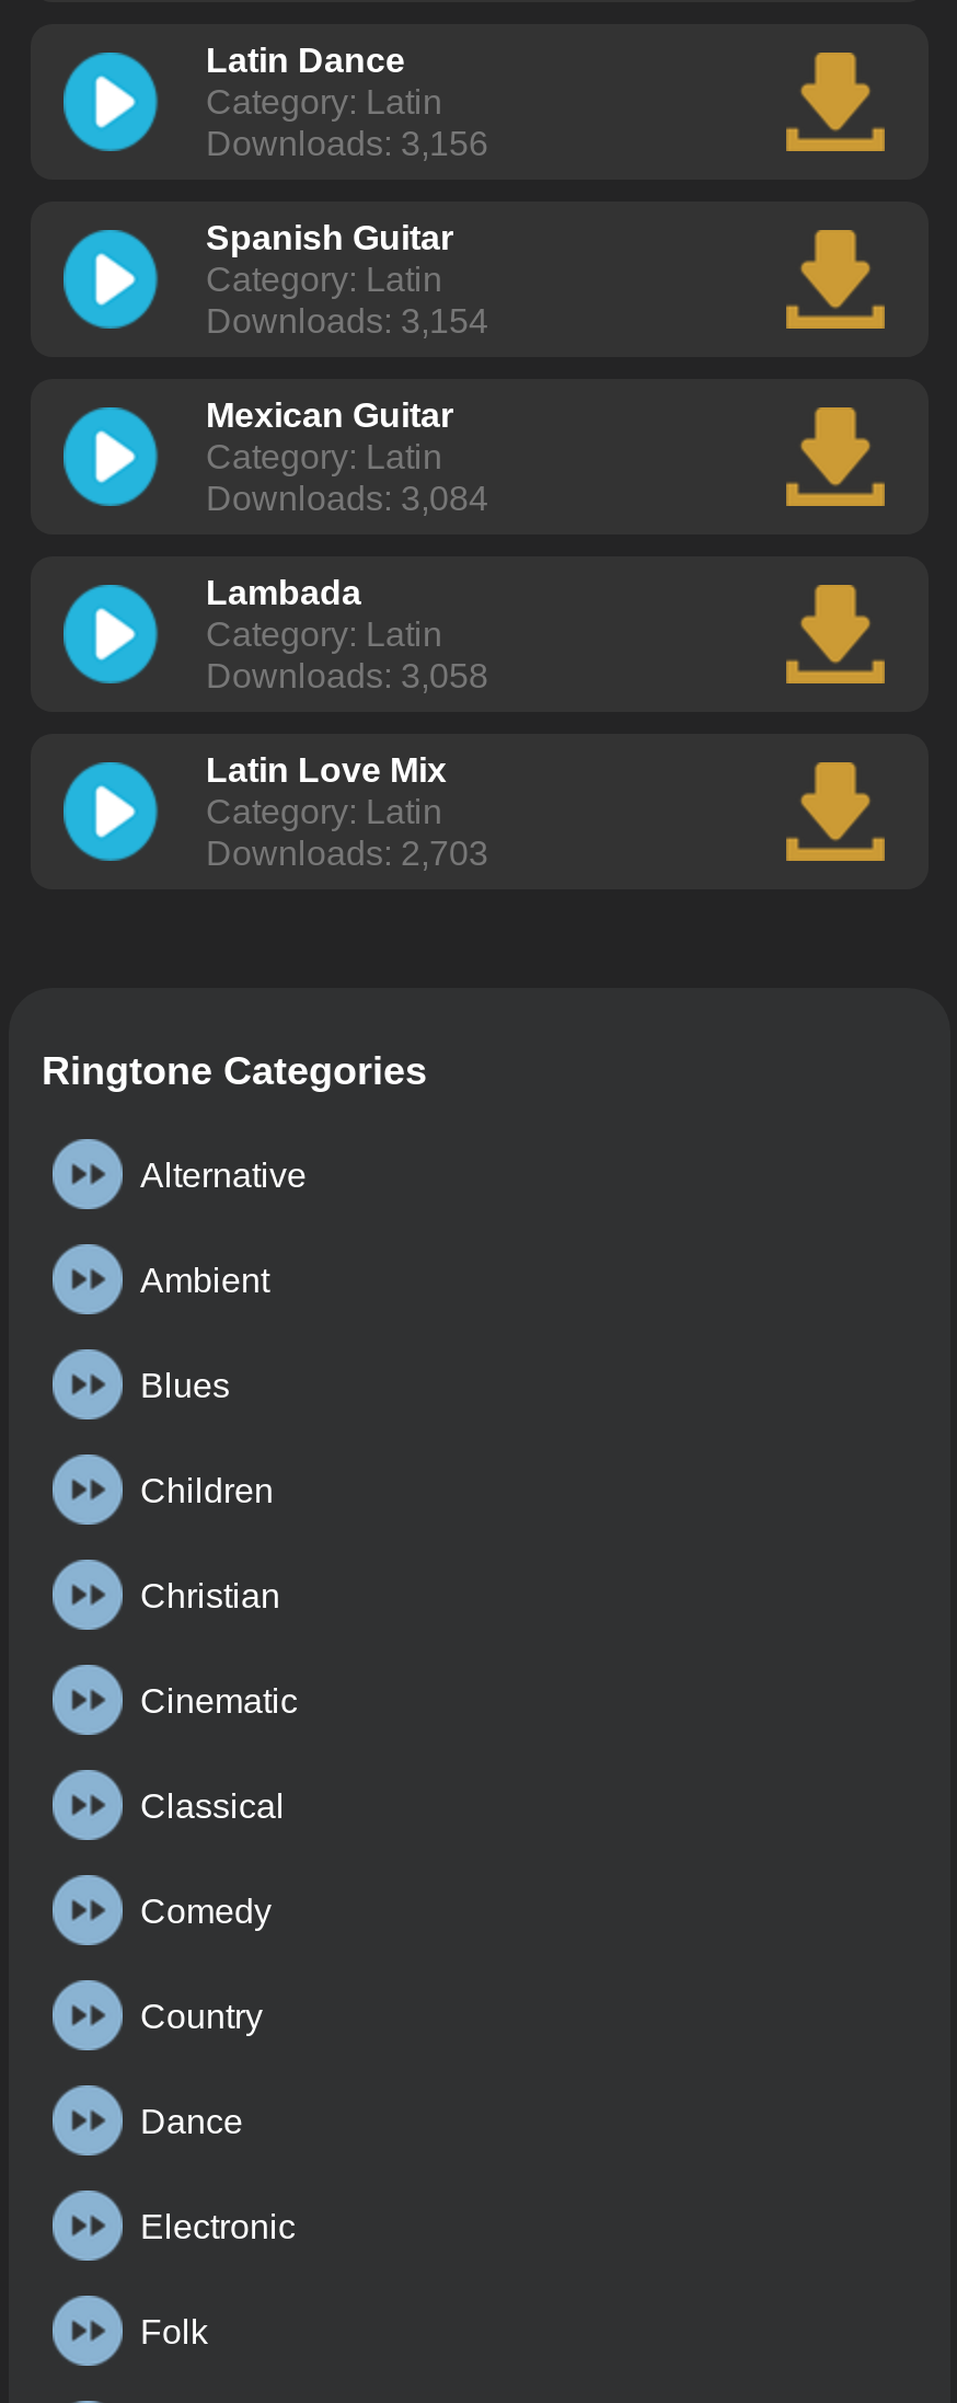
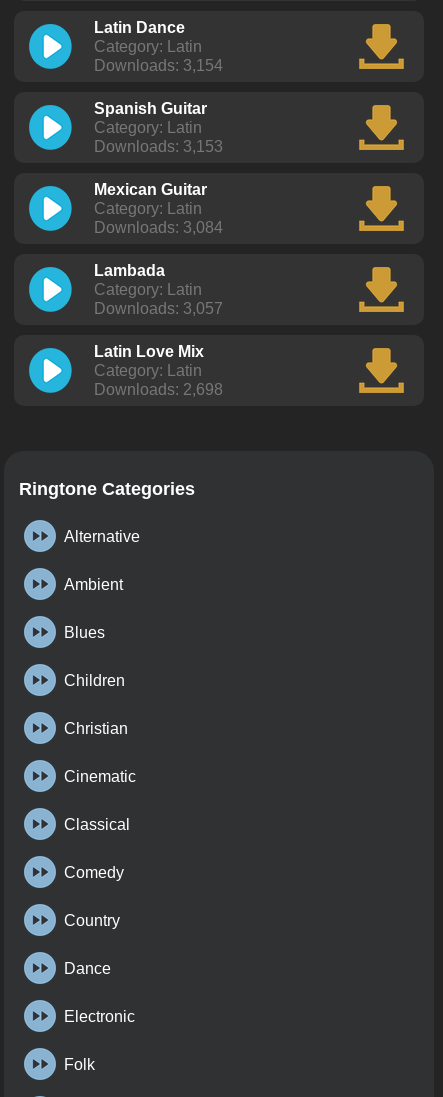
[206,125,488,162] Downloads: 3,156 -> [94,57,223,74] Downloads: 3,154
[206,302,488,340] Downloads: 3,154 -> [94,138,223,155] Downloads: 3,153
[206,657,488,694] Downloads: 3,058 -> [94,300,223,317] Downloads: 3,057
[206,835,488,872] Downloads: 2,703 -> [94,381,223,398] Downloads: 2,698

